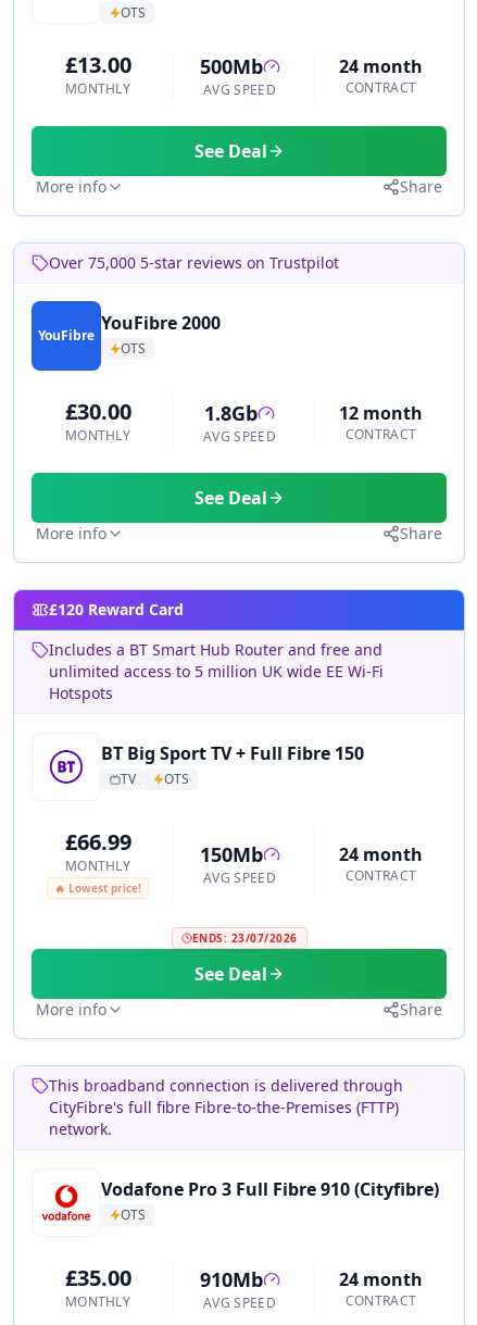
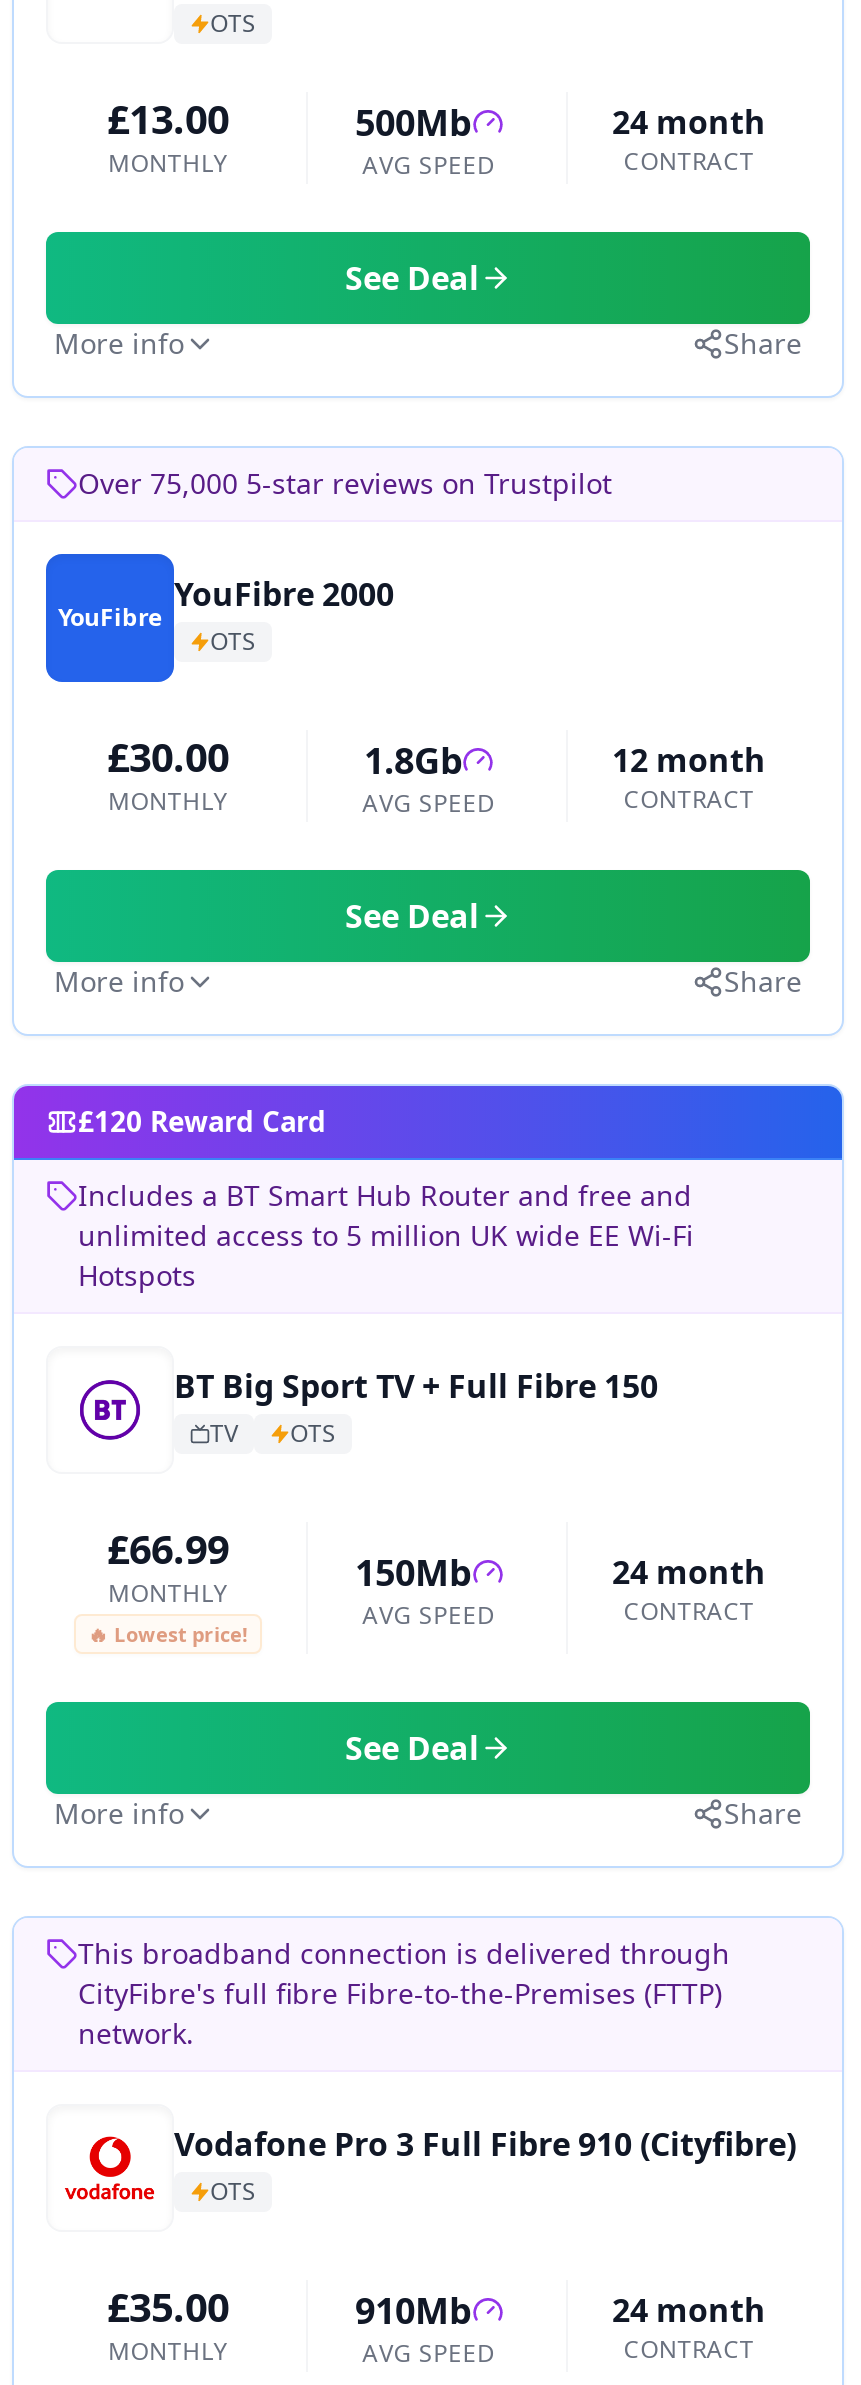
[192,931,297,946] ENDS: 23/07/2026 -> none

